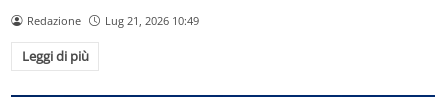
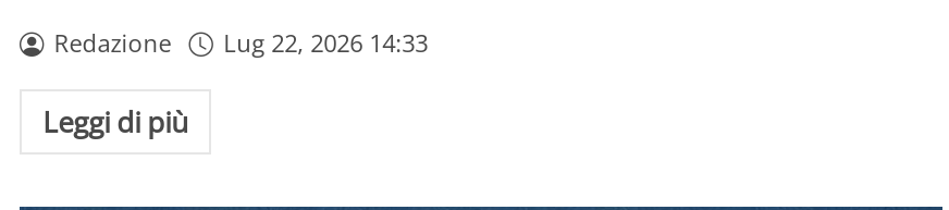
[27,13,199,28] Redazione Lug 21, 2026 10:49 -> [54,27,428,59] Redazione Lug 22, 2026 14:33

